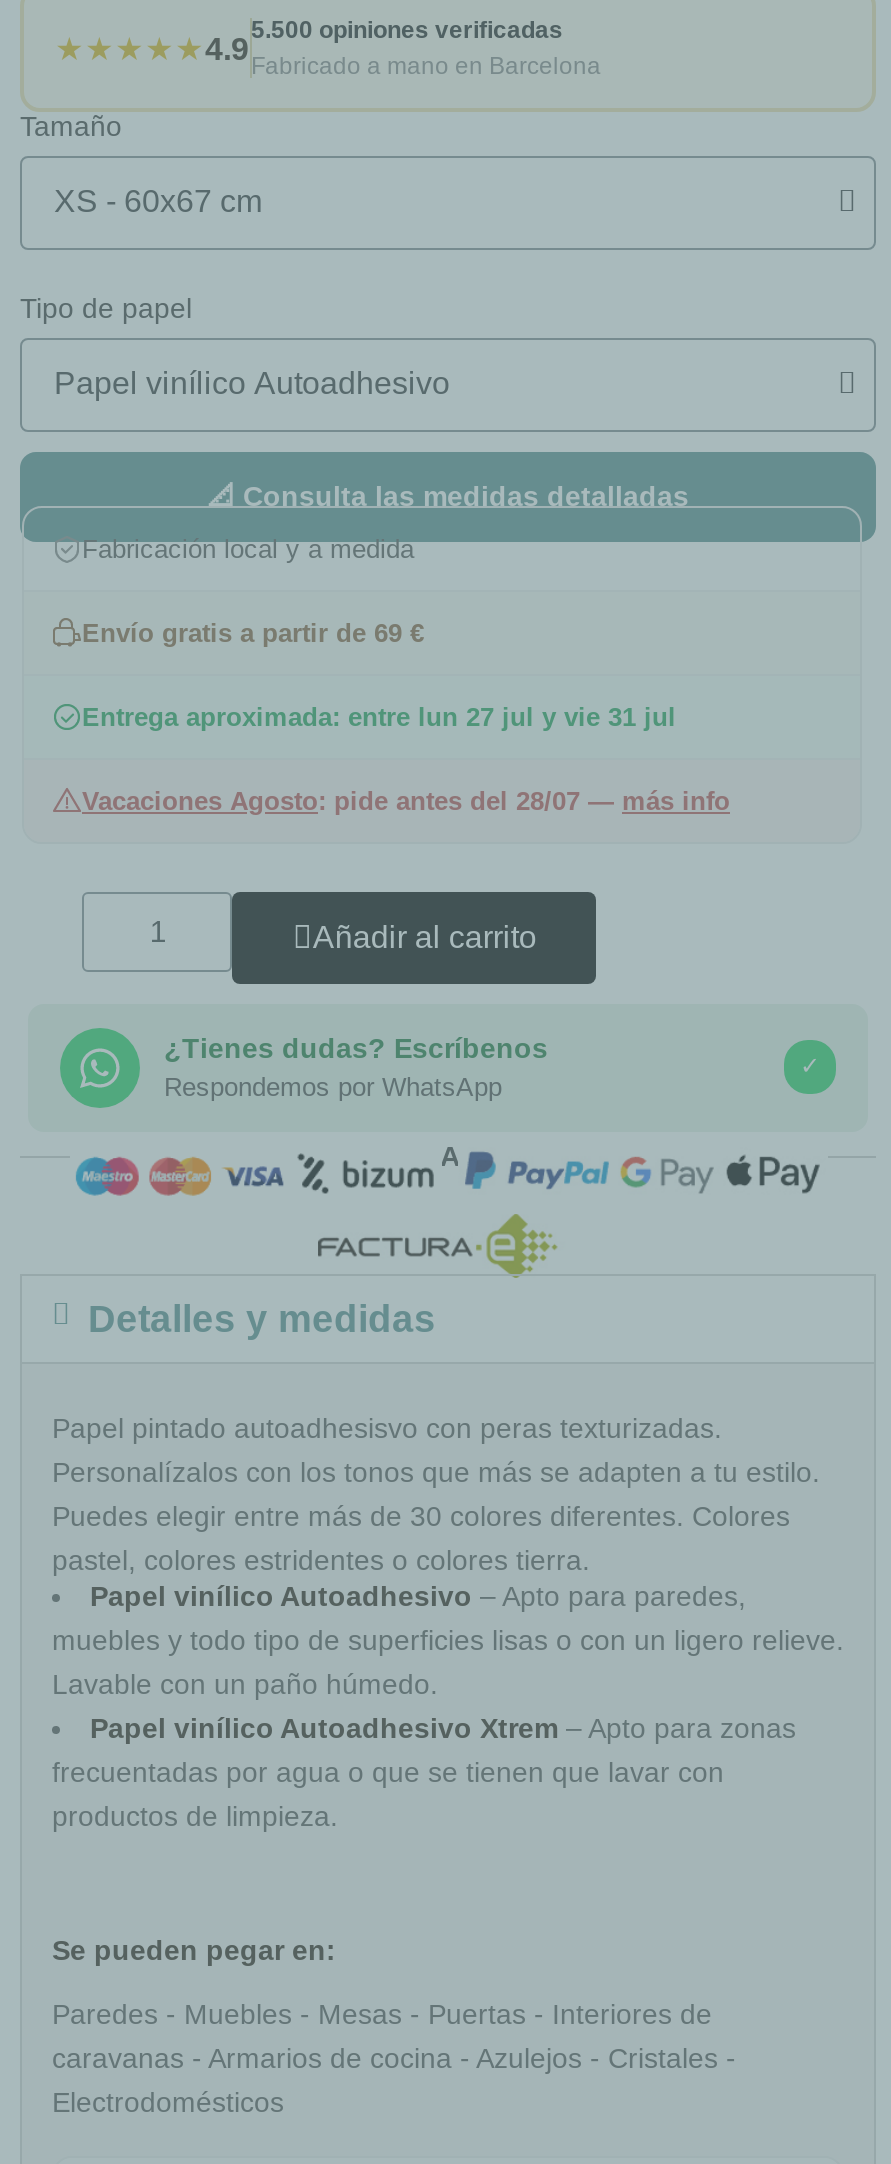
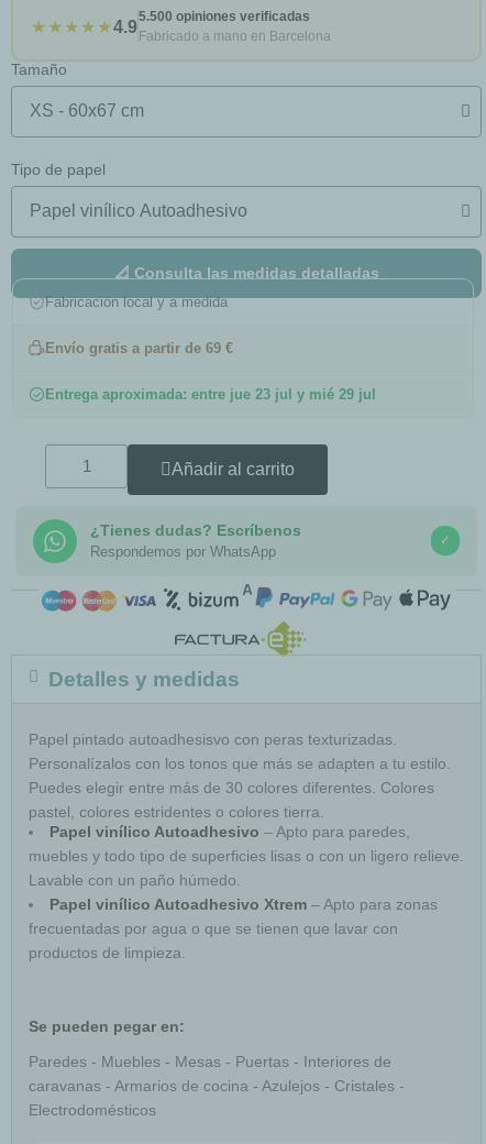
[82,701,730,815] Entrega aproximada: entre lun 27 jul y vie 31 jul | Vacaciones Agosto: pide antes del 28/07 — más info -> [45,386,376,402] Entrega aproximada: entre jue 23 jul y mié 29 jul

